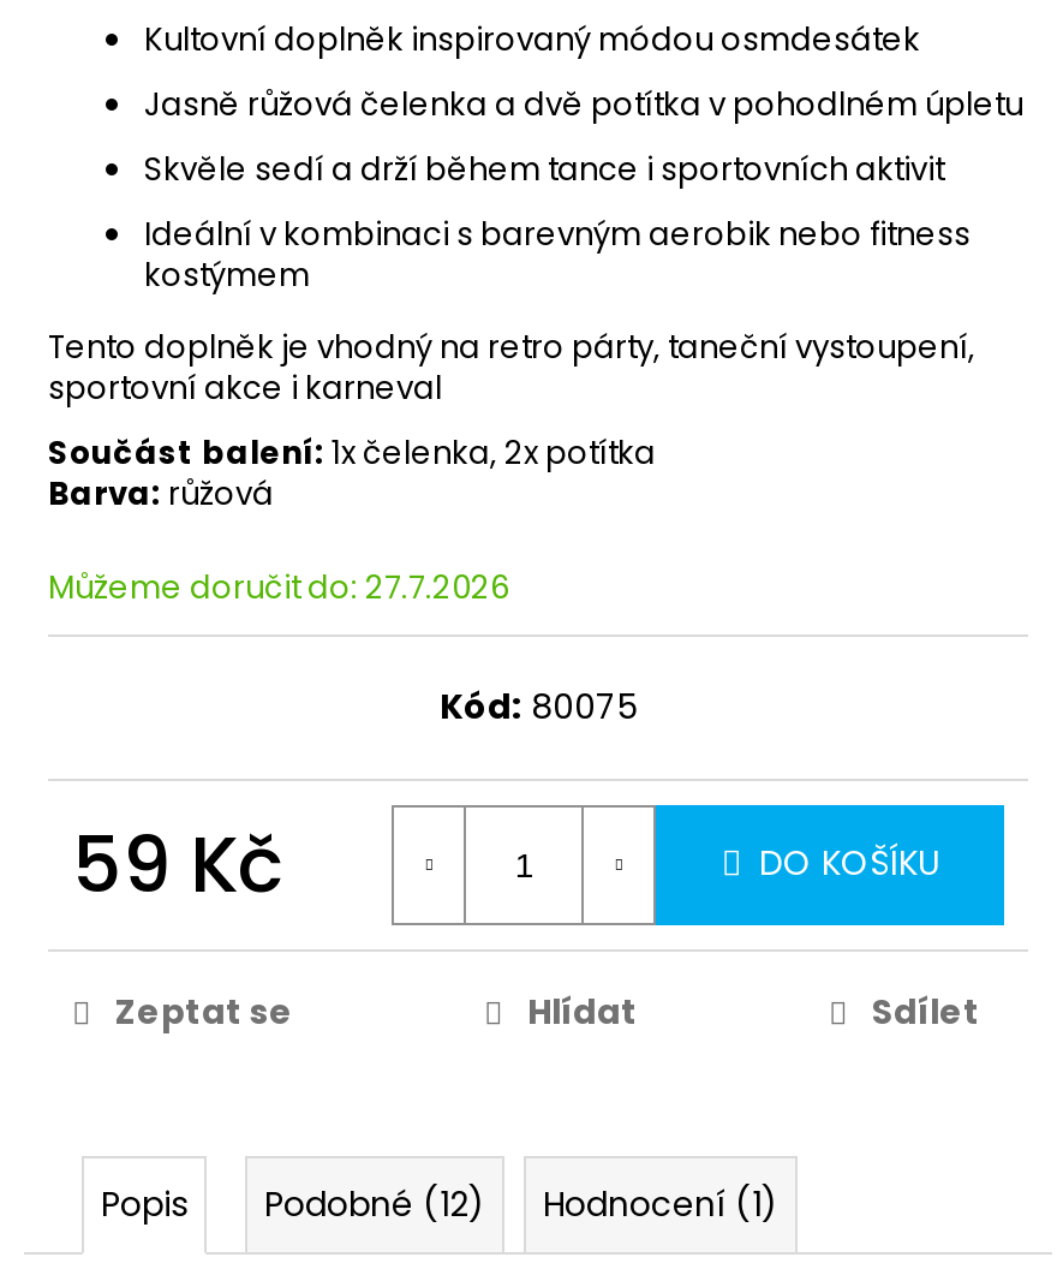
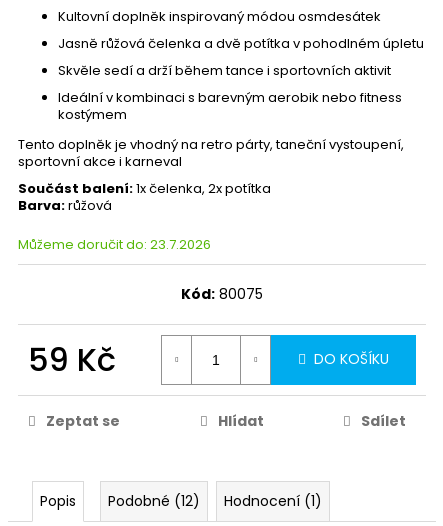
[48,564,509,610] Můžeme doručit do: 27.7.2026 -> [18,235,211,254] Můžeme doručit do: 23.7.2026

